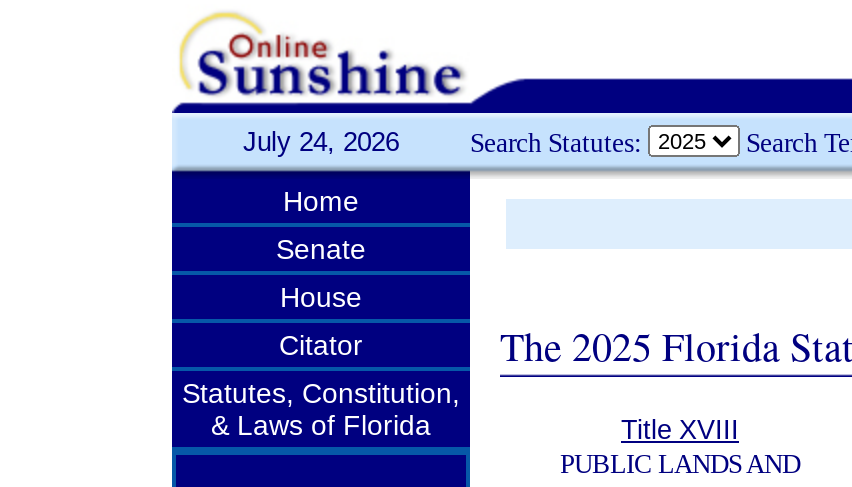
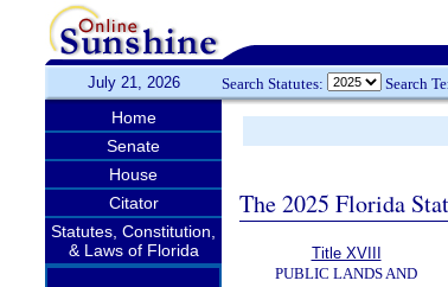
[243,127,399,157] July 24, 2026 -> [87,74,180,91] July 21, 2026

